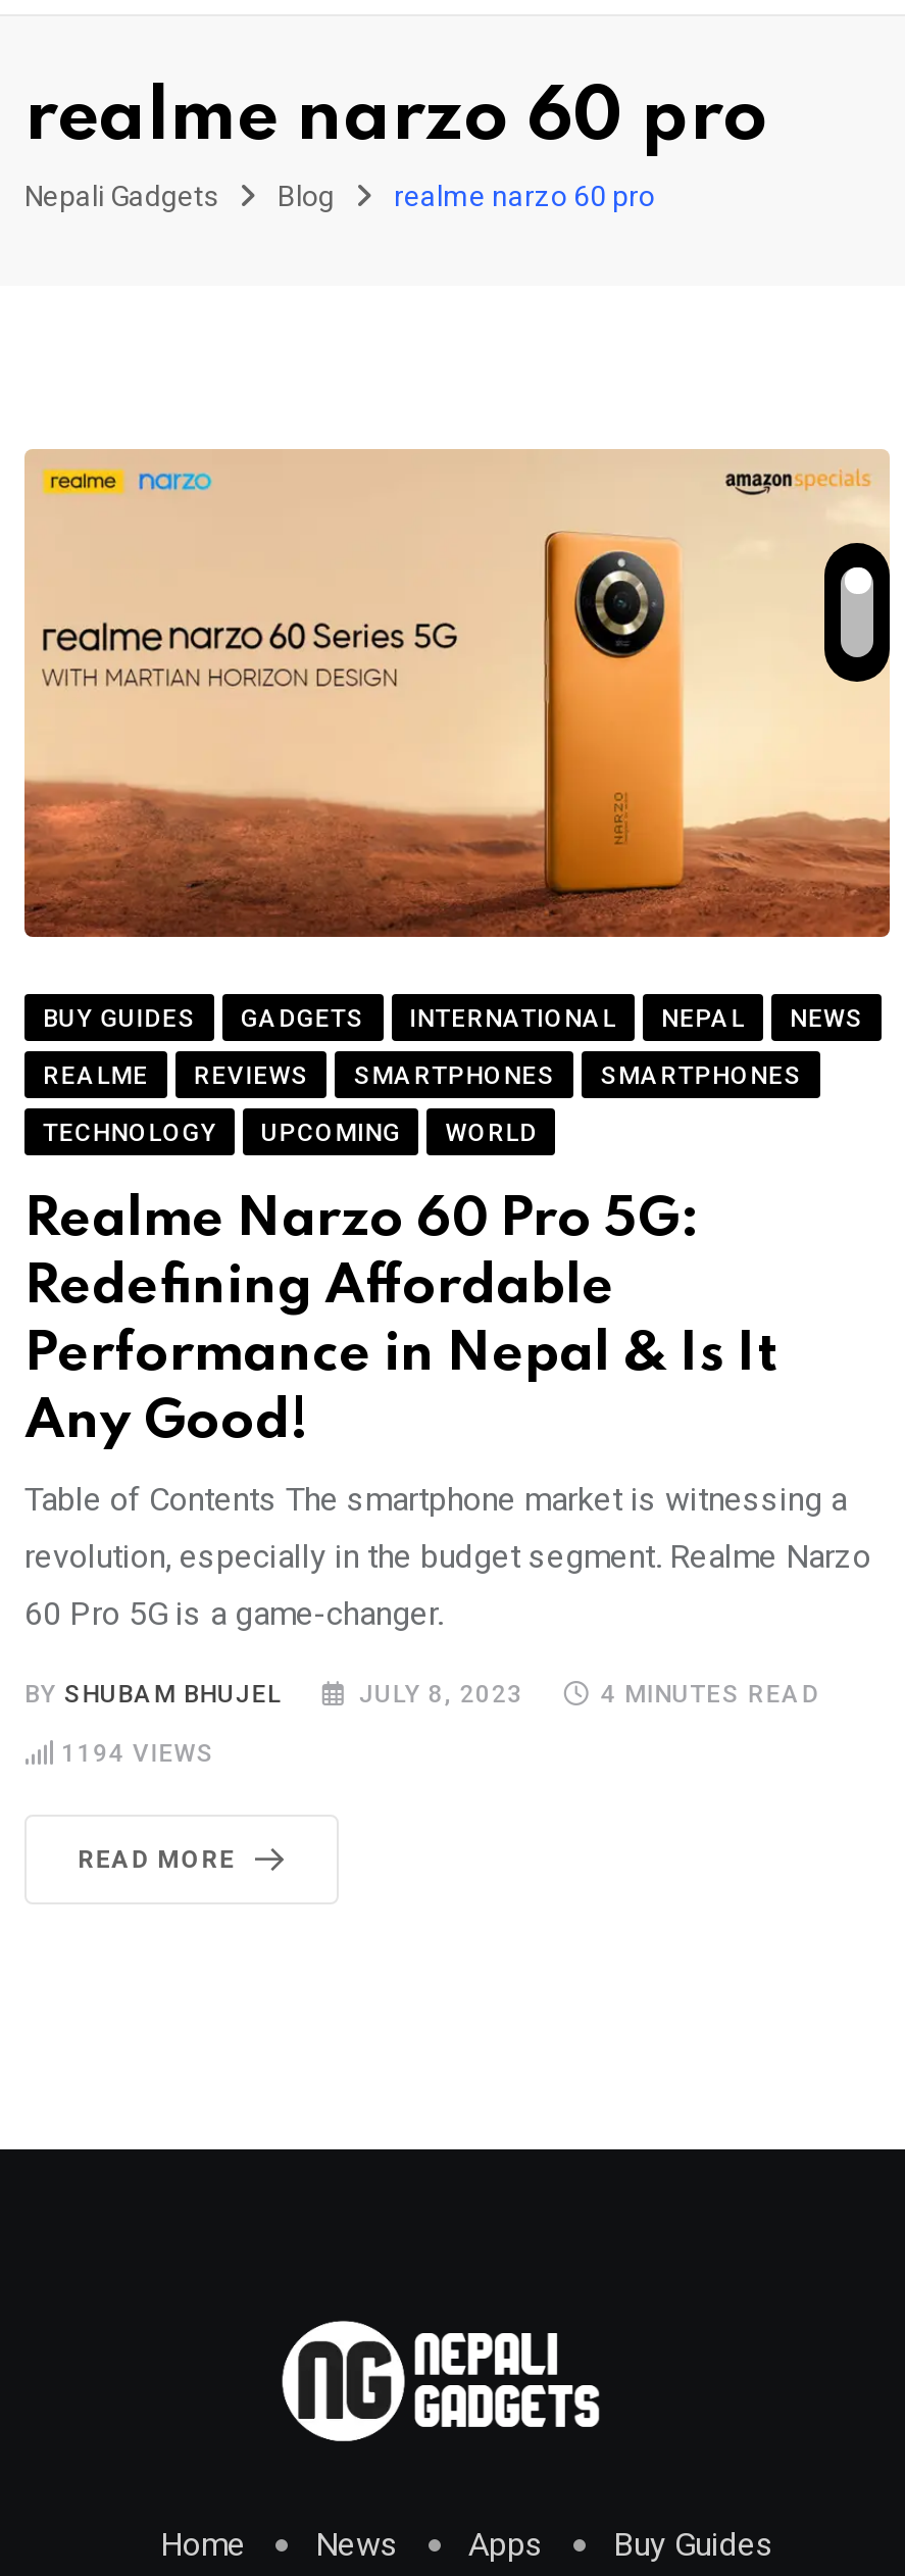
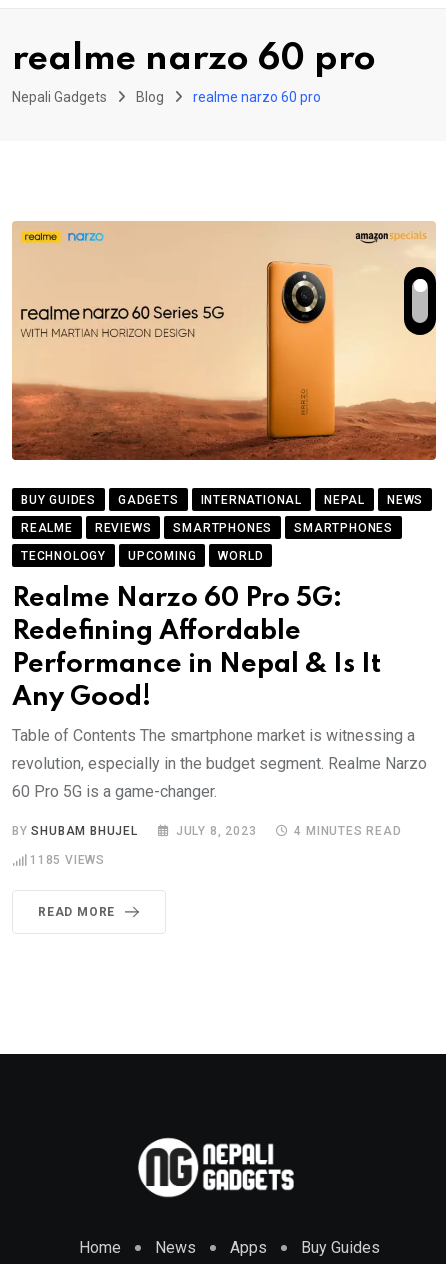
[61,1738,214,1767] 1194 VIEWS -> [30,853,105,867] 1185 VIEWS

